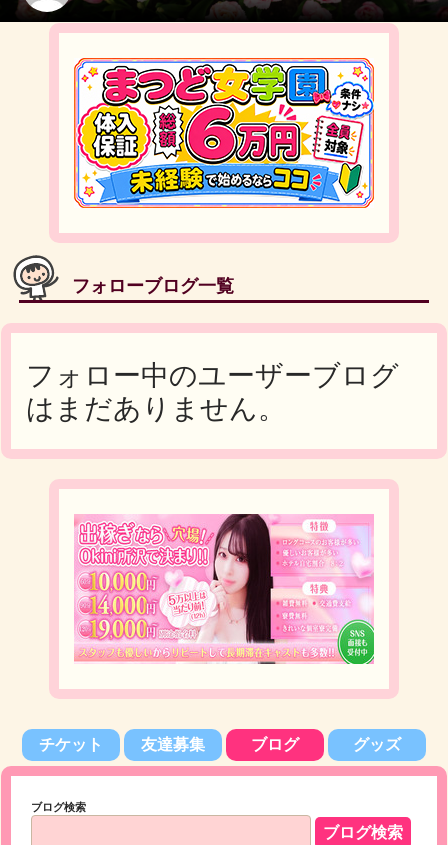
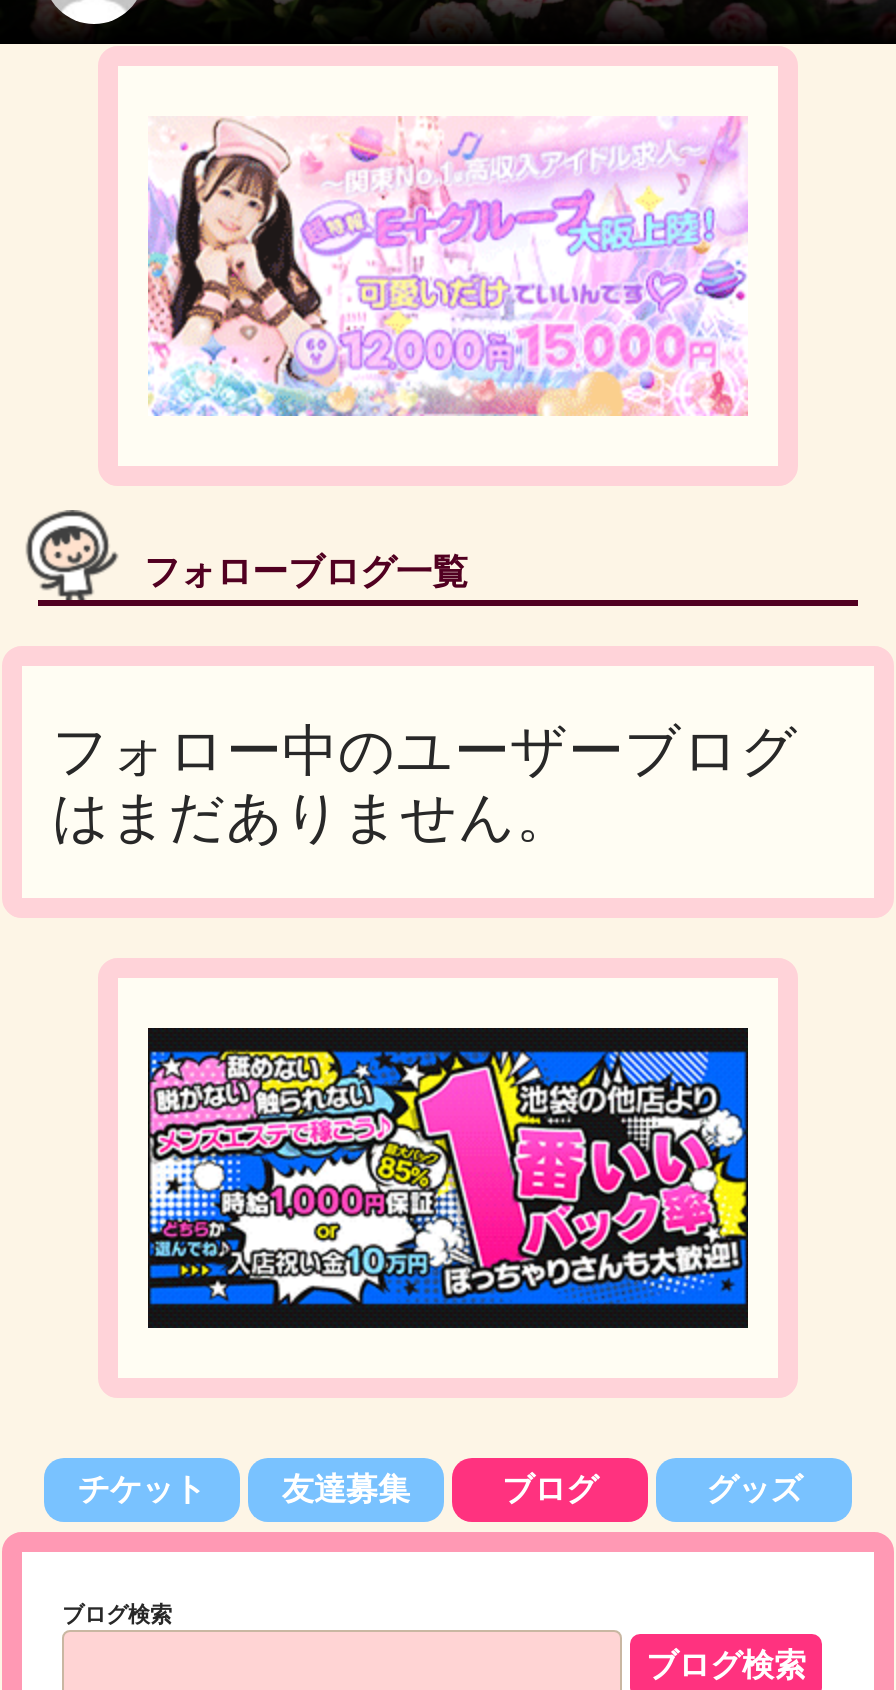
[73,57,375,209] [image] -> [148,116,748,418] [image]
[74,513,375,665] [image] -> [146,1026,750,1330] [image]

